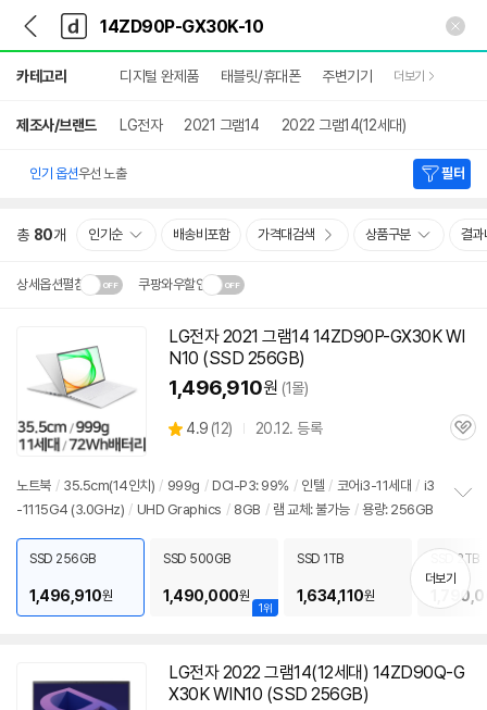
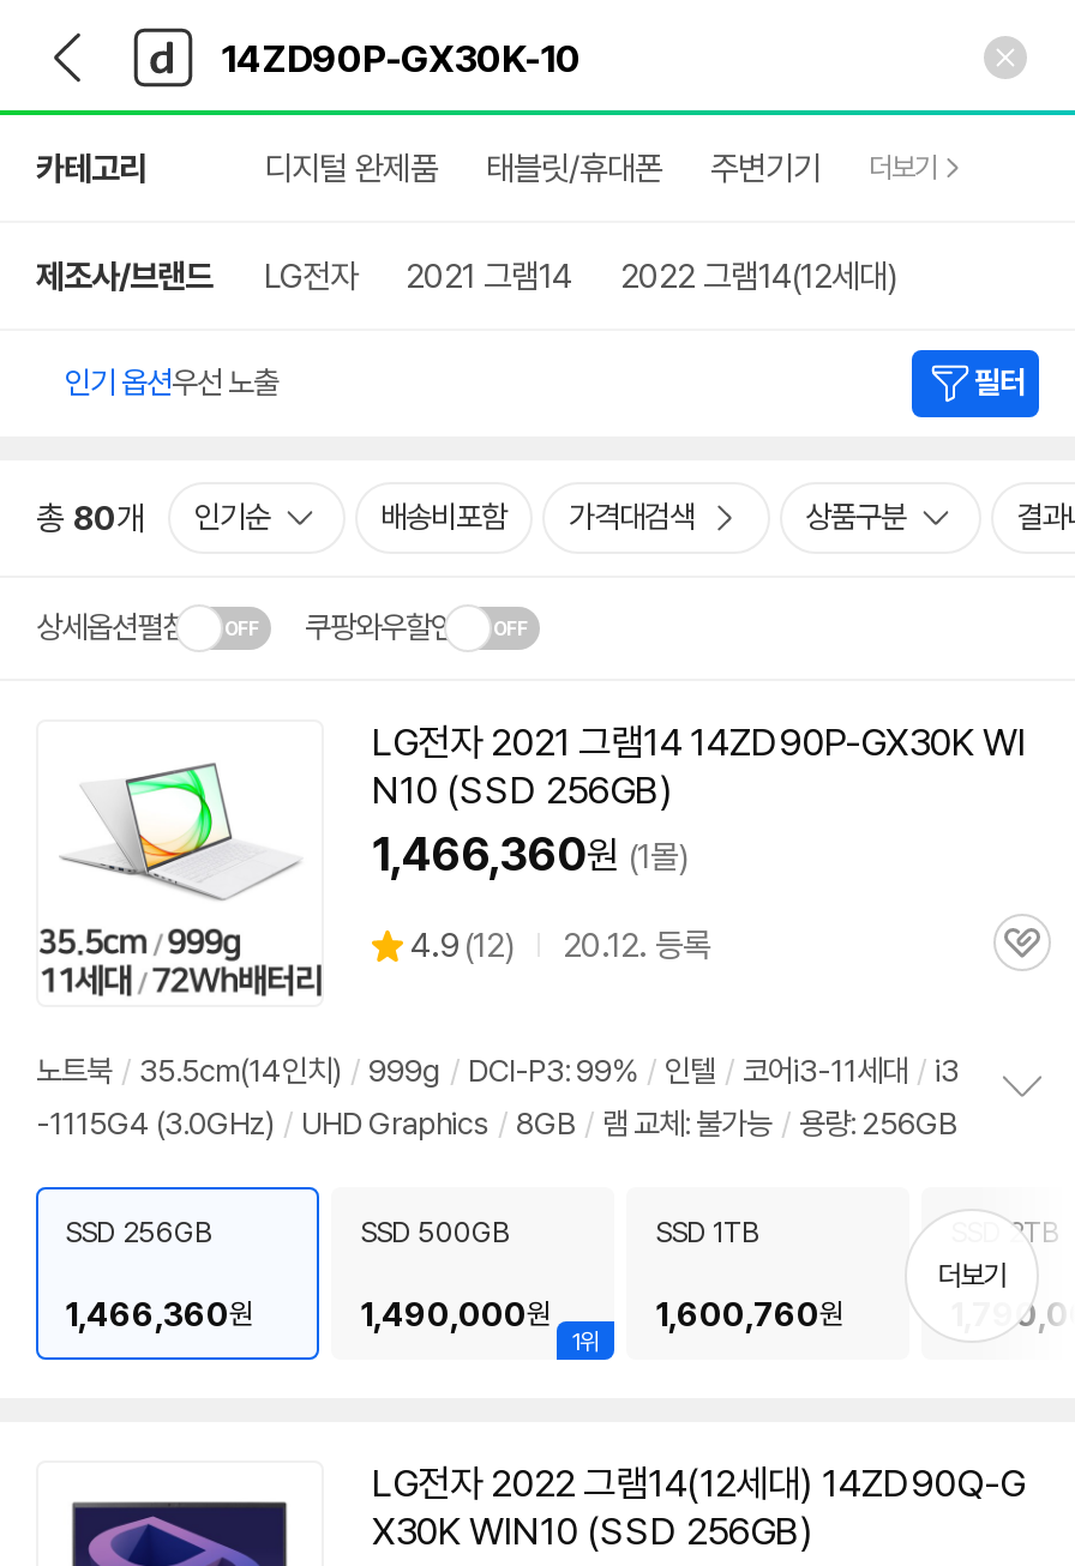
[168,375,308,400] 1,496,910원 (1몰) -> [372,827,686,883] 1,466,360원 (1몰)
[29,587,112,605] 1,496,910원 -> [65,1295,252,1333] 1,466,360원
[297,587,374,605] 1,634,110원 -> [655,1295,842,1333] 1,600,760원

